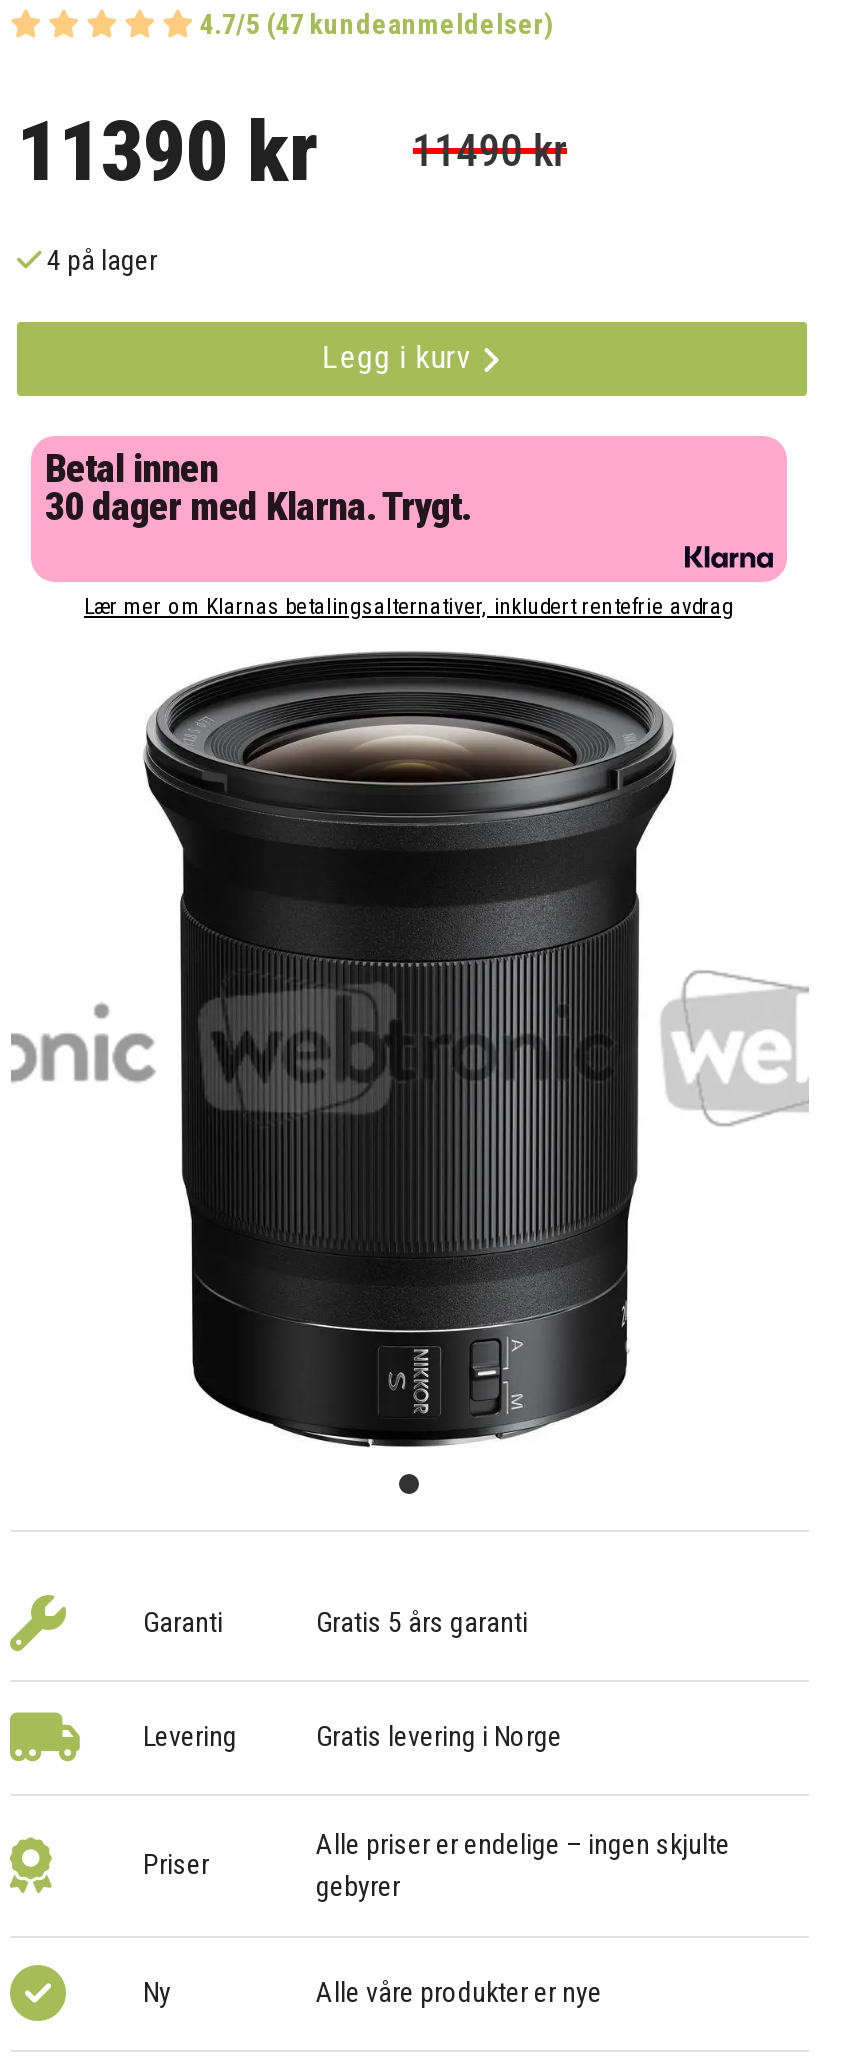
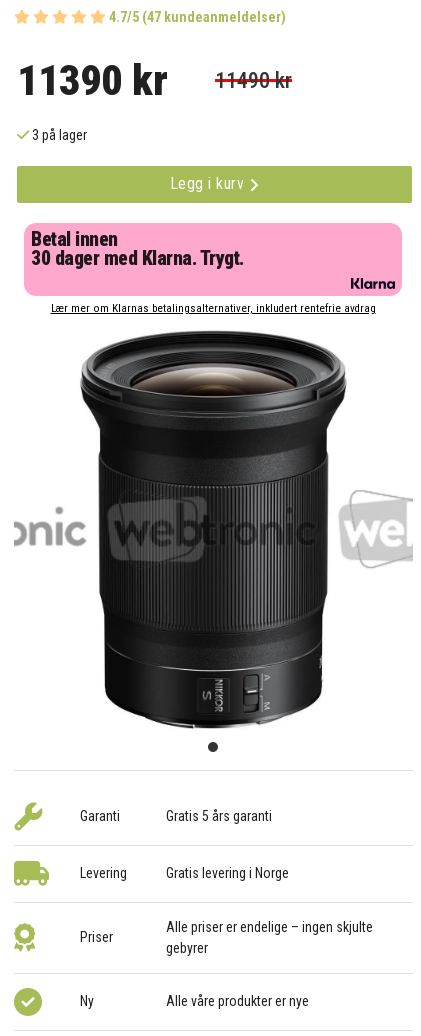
[41,245,157,277] 4 på lager -> [29,127,87,143] 3 på lager

